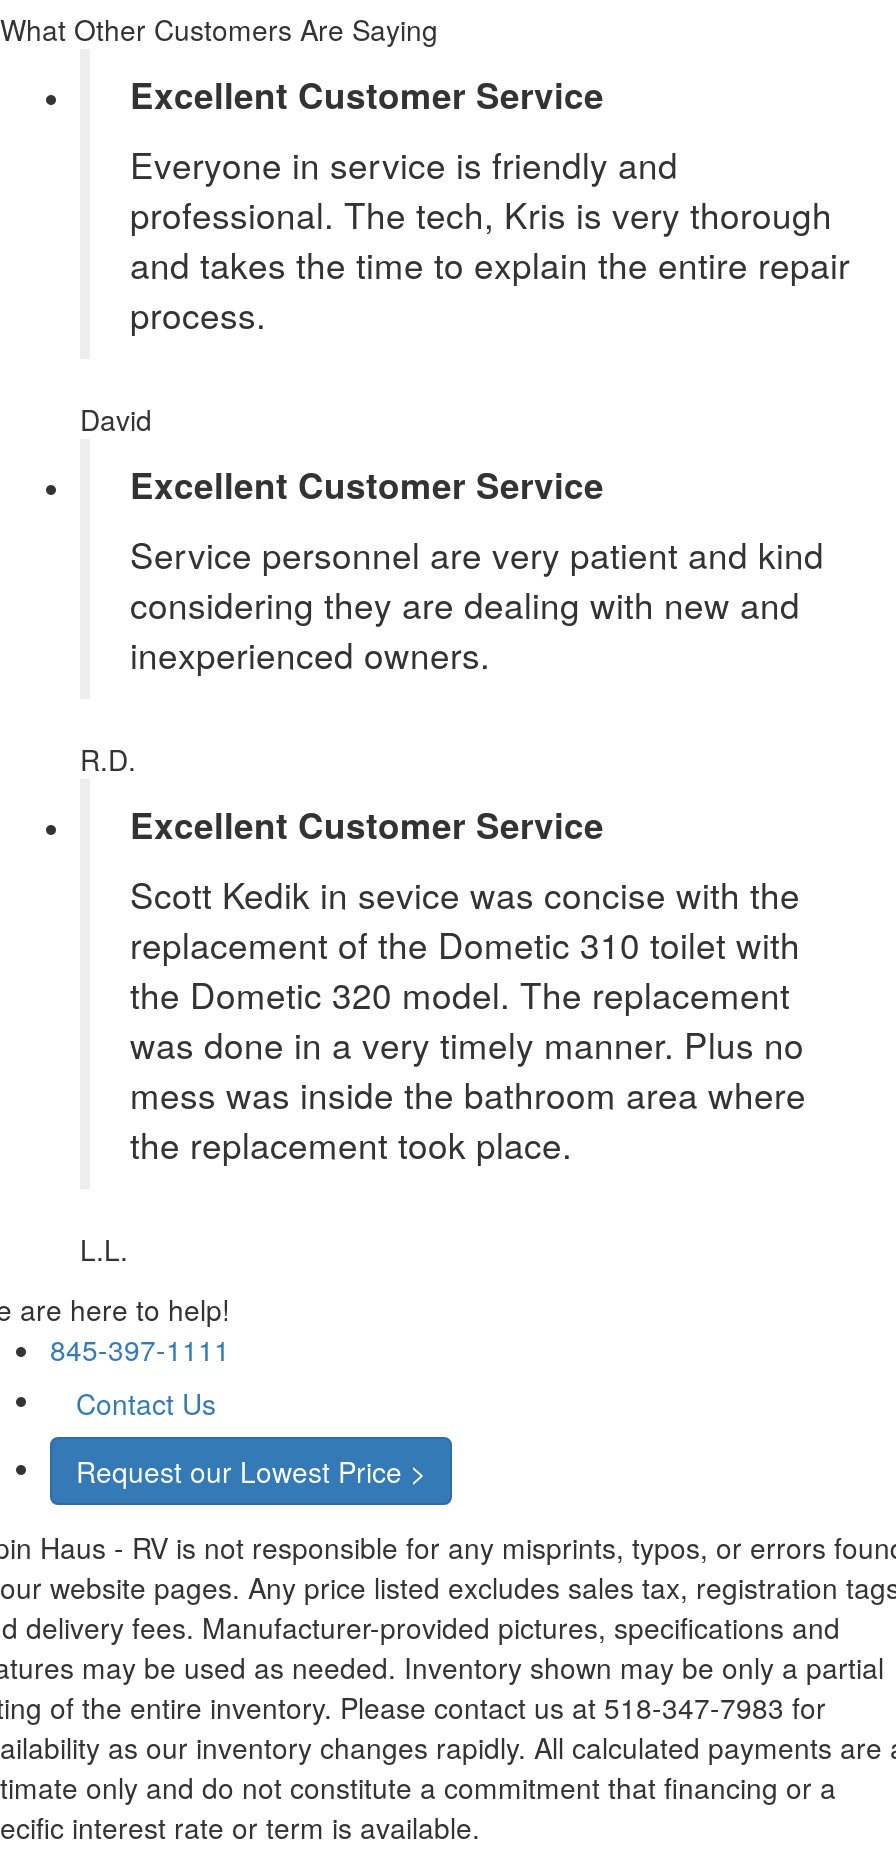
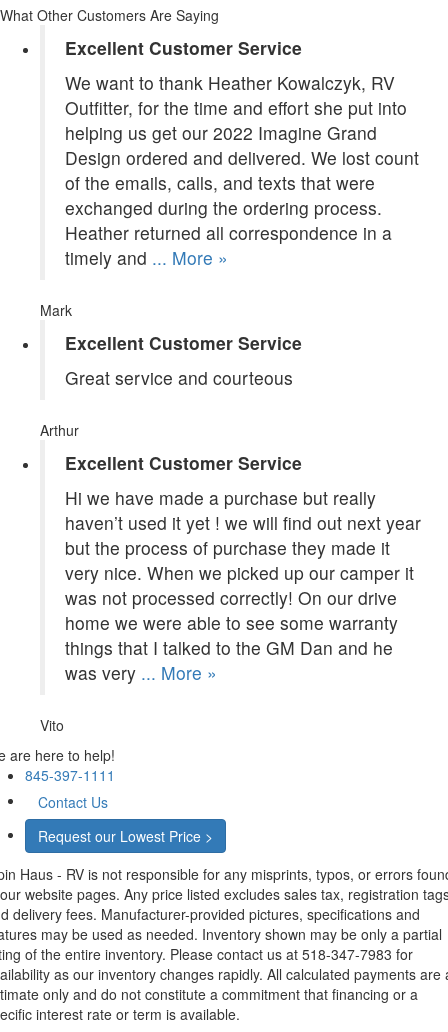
[130,140,850,340] Everyone in service is friendly and | professional. The tech, Kris is very thorough | and takes the time to explain the entire repair | process. -> [65,70,419,270] We want to thank Heather Kowalczyk, RV | Outfitter, for the time and effort she put into | helping us get our 2022 Imagine Grand | Design ordered and delivered. We lost count | of the emails, calls, and texts that were | exchanged during the ordering process. | Heather returned all correspondence in a | timely and... More »
[80,400,152,440] David -> [40,300,72,320] Mark
[130,530,824,680] Service personnel are very patient and kind | considering they are dealing with new and | inexperienced owners. -> [65,365,293,390] Great service and courteous
[80,740,136,780] R.D. -> [40,420,79,440] Arthur
[130,870,806,1170] Scott Kedik in sevice was concise with the | replacement of the Dometic 310 toilet with | the Dometic 320 model. The replacement | was done in a very timely manner. Plus no | mess was inside the bathroom area where | the replacement took place. -> [65,485,421,685] Hi we have made a purchase but really | haven’t used it yet ! we will find out next year | but the process of purchase they made it | very nice. When we picked up our camper it | was not processed correctly! On our drive | home we were able to see some warranty | things that I talked to the GM Dan and he | was very... More »
[80,1230,128,1270] L.L. -> [40,715,64,735] Vito

